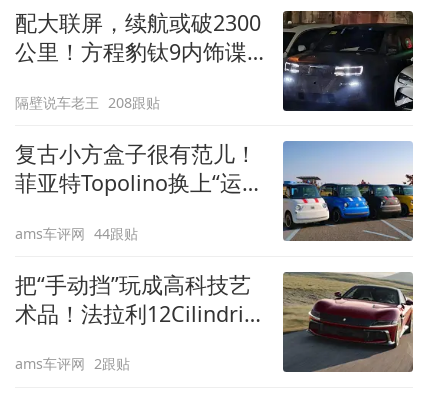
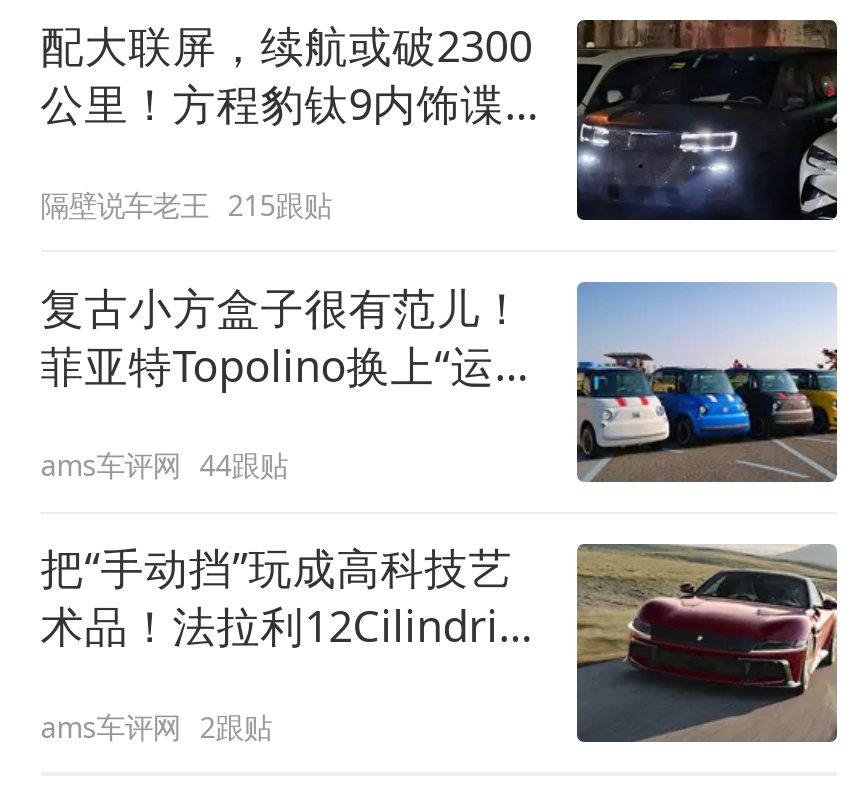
[15,93,160,112] 隔壁说车老王 208跟贴 -> [40,185,332,223] 隔壁说车老王 215跟贴

